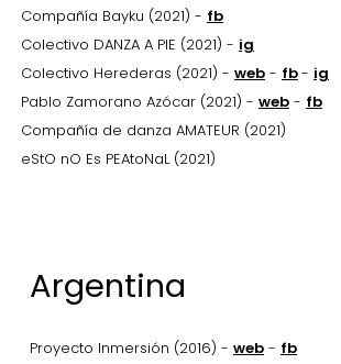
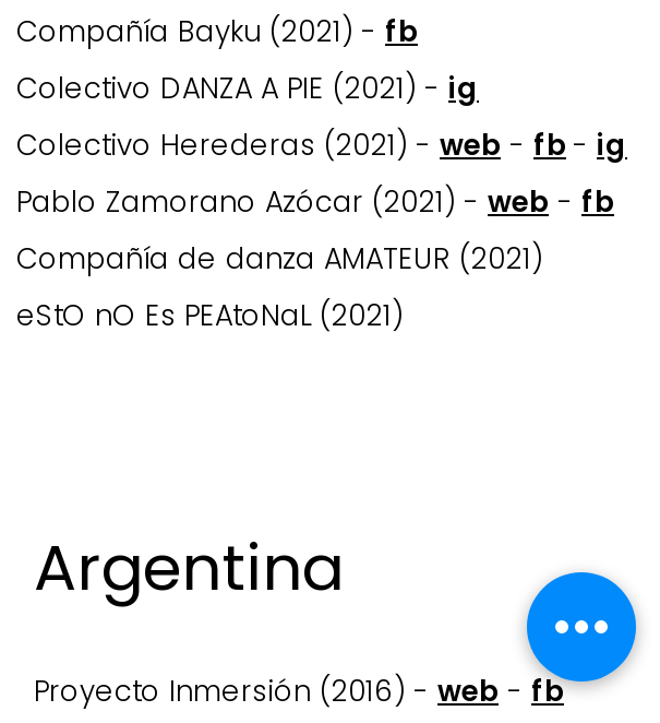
none -> [523,570,640,688] [image]

